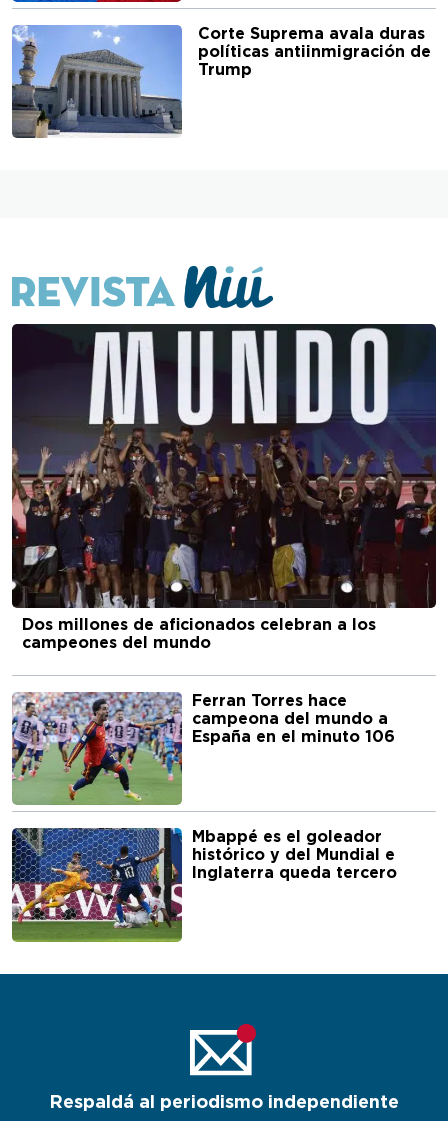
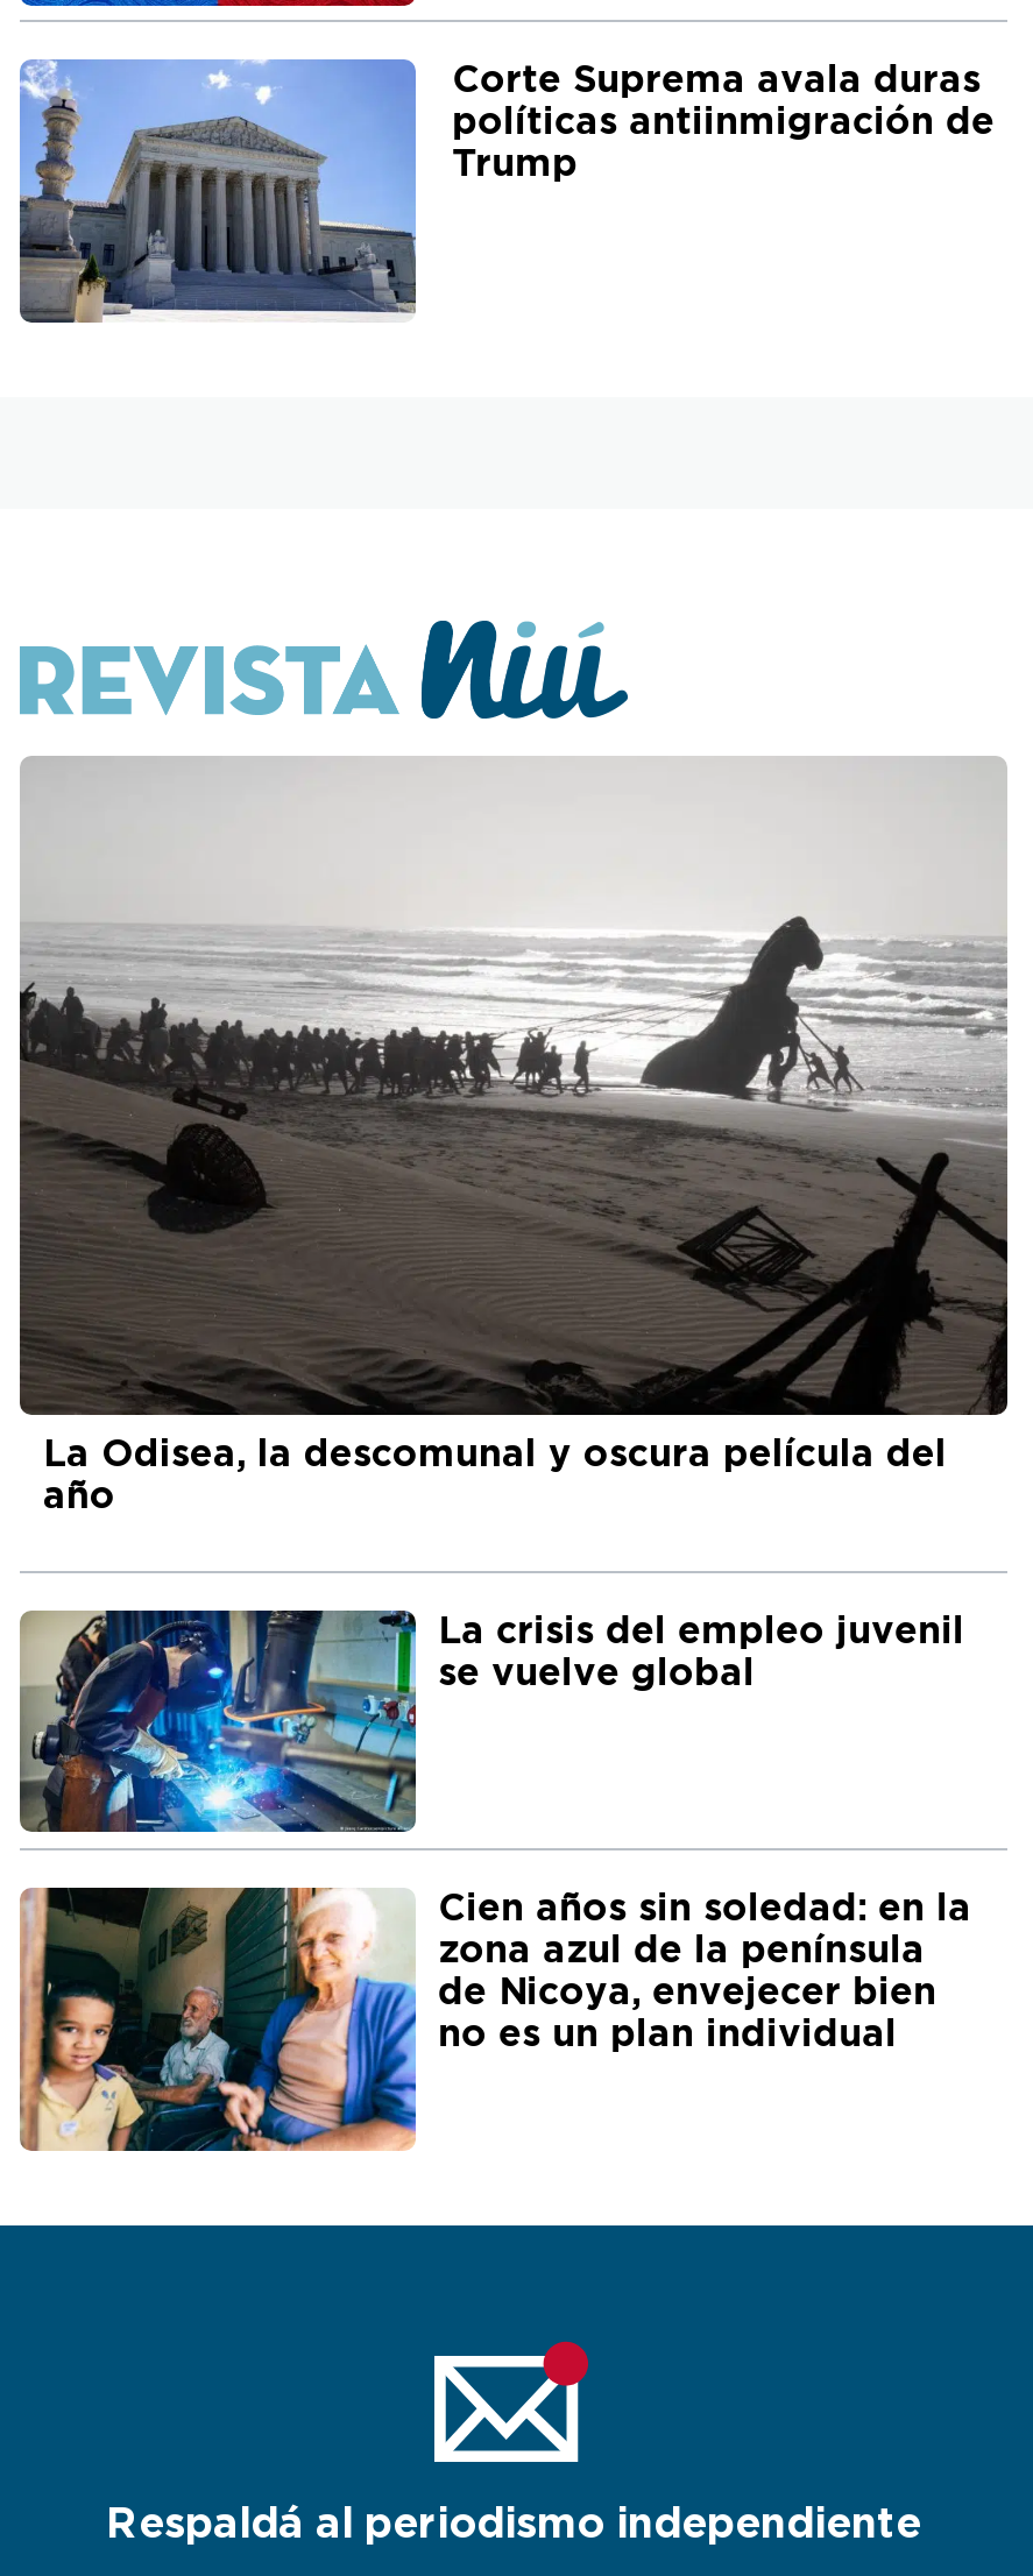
[11,323,437,651] [image] | Dos millones de aficionados celebran a los | campeones del mundo -> [20,755,1007,1515] [image] | La Odisea, la descomunal y oscura película del | año
[12,691,395,806] [image] | Ferran Torres hace | campeona del mundo a | España en el minuto 106 -> [20,1609,965,1835] [image] | La crisis del empleo juvenil | se vuelve global
[11,827,397,943] [image] | Mbappé es el goleador | histórico y del Mundial e | Inglaterra queda tercero -> [17,1887,972,2154] [image] | Cien años sin soledad: en la | zona azul de la península | de Nicoya, envejecer bien | no es un plan individual

